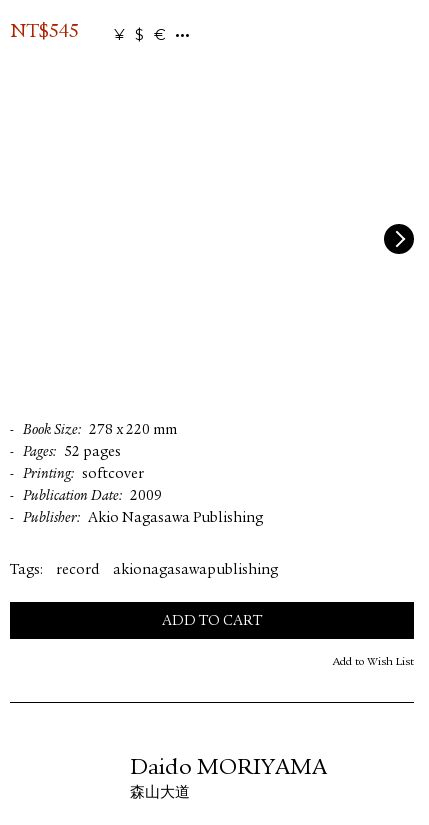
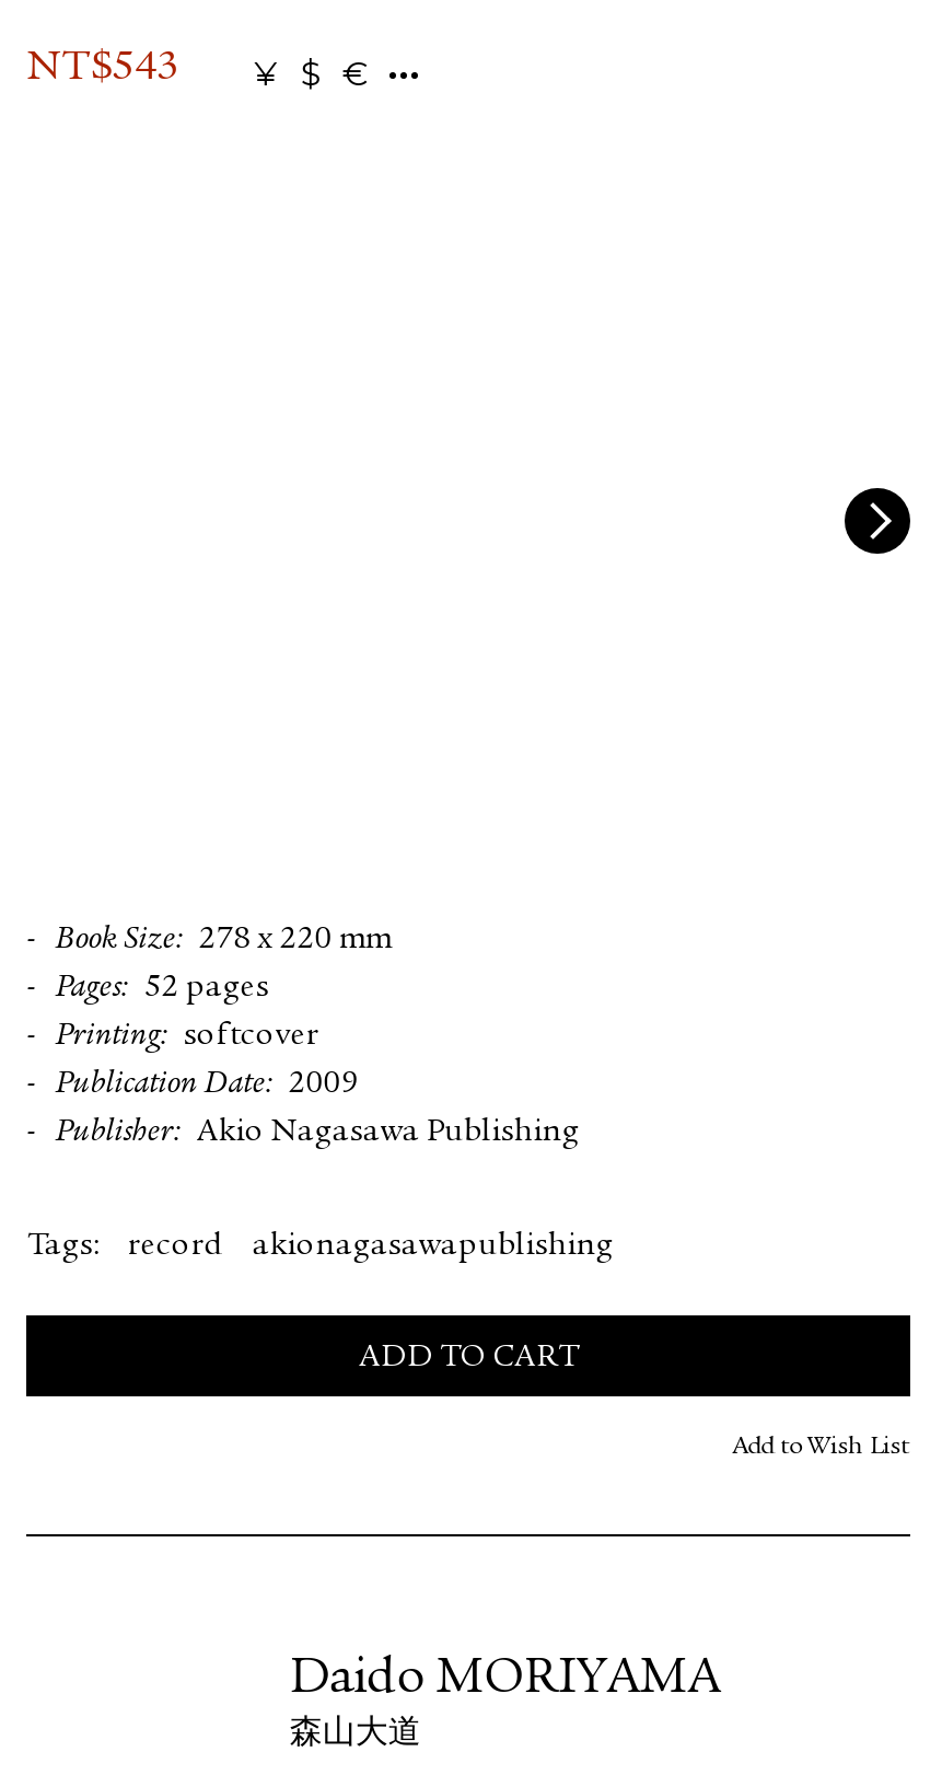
[10,23,79,43] NT$545 -> [27,48,178,92] NT$543

